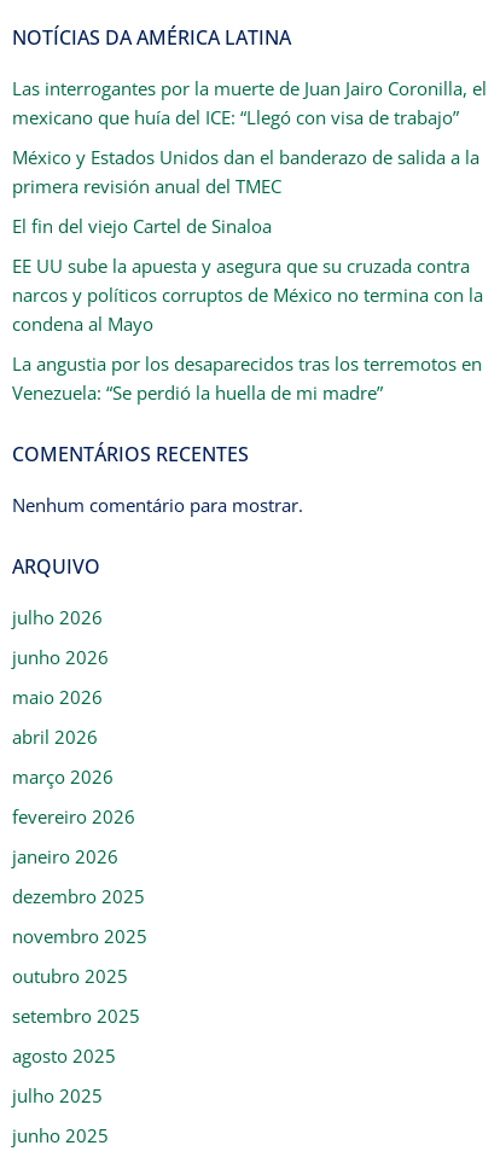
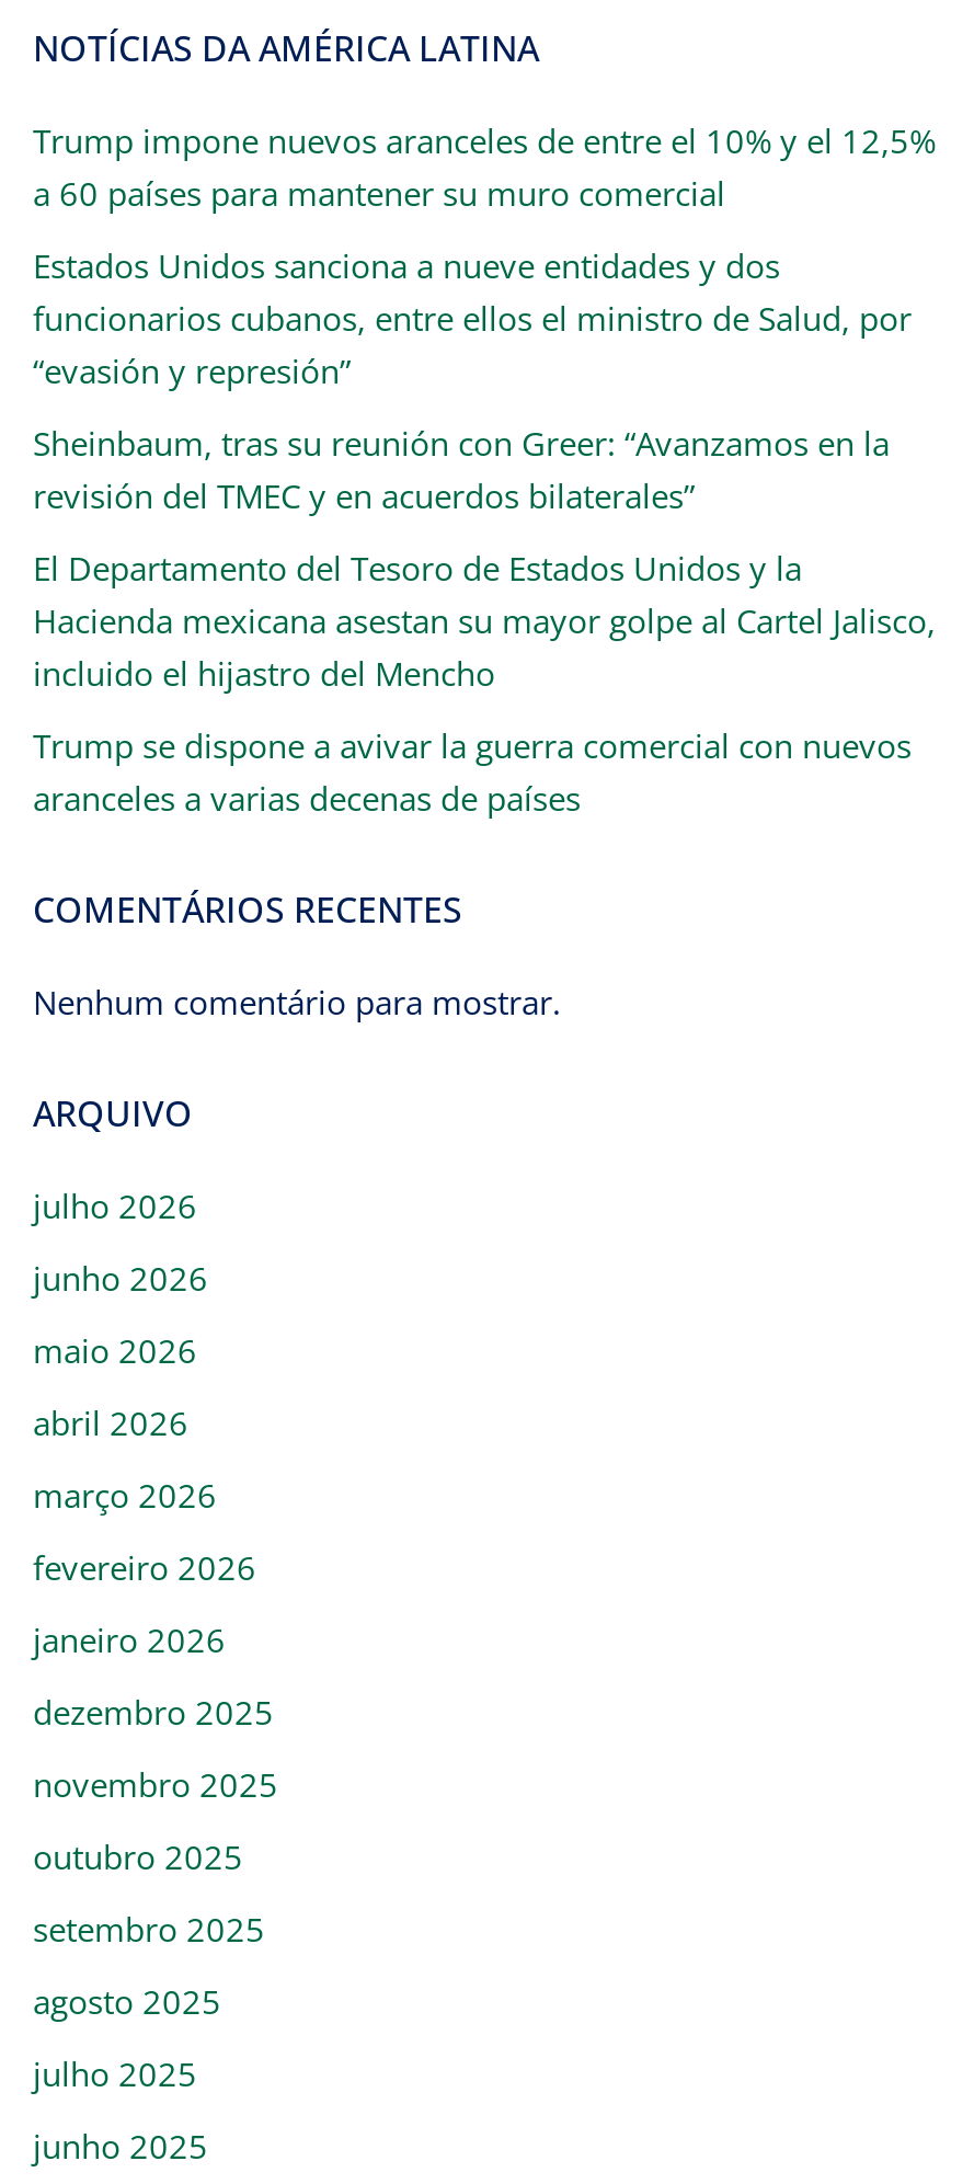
[12,75,487,129] Las interrogantes por la muerte de Juan Jairo Coronilla, el | mexicano que huía del ICE: “Llegó con visa de trabajo” -> [33,117,936,214] Trump impone nuevos aranceles de entre el 10% y el 12,5% | a 60 países para mantener su muro comercial
[12,144,479,197] México y Estados Unidos dan el banderazo de salida a la | primera revisión anual del TMEC -> [33,242,912,391] Estados Unidos sanciona a nueve entidades y dos | funcionarios cubanos, entre ellos el ministro de Salud, por | “evasión y represión”
[12,213,272,237] El fin del viejo Cartel de Sinaloa -> [33,420,890,516] Sheinbaum, tras su reunión con Greer: “Avanzamos en la | revisión del TMEC y en acuerdos bilaterales”
[12,253,483,335] EE UU sube la apuesta y asegura que su cruzada contra | narcos y políticos corruptos de México no termina con la | condena al Mayo -> [33,545,936,694] El Departamento del Tesoro de Estados Unidos y la | Hacienda mexicana asestan su mayor golpe al Cartel Jalisco, | incluido el hijastro del Mencho
[12,351,482,404] La angustia por los desaparecidos tras los terremotos en | Venezuela: “Se perdió la huella de mi madre” -> [33,722,912,819] Trump se dispone a avivar la guerra comercial con nuevos | aranceles a varias decenas de países

